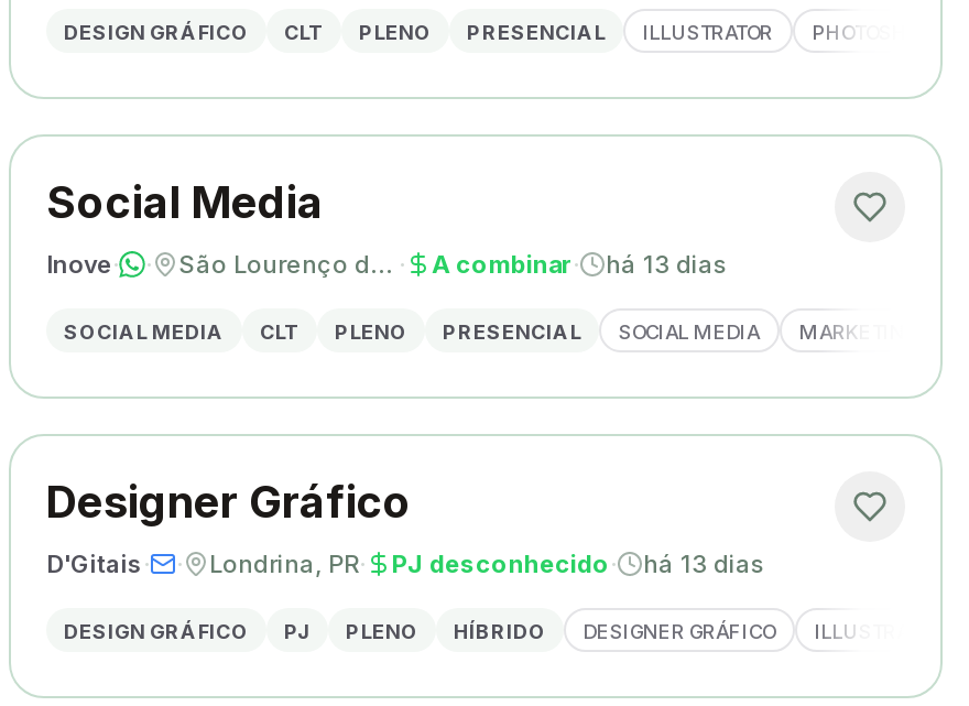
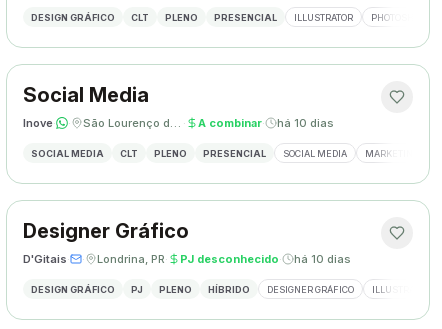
[606,249,729,280] há 13 dias -> [277,116,334,130] há 10 dias
[643,548,766,579] há 13 dias -> [294,252,351,266] há 10 dias

